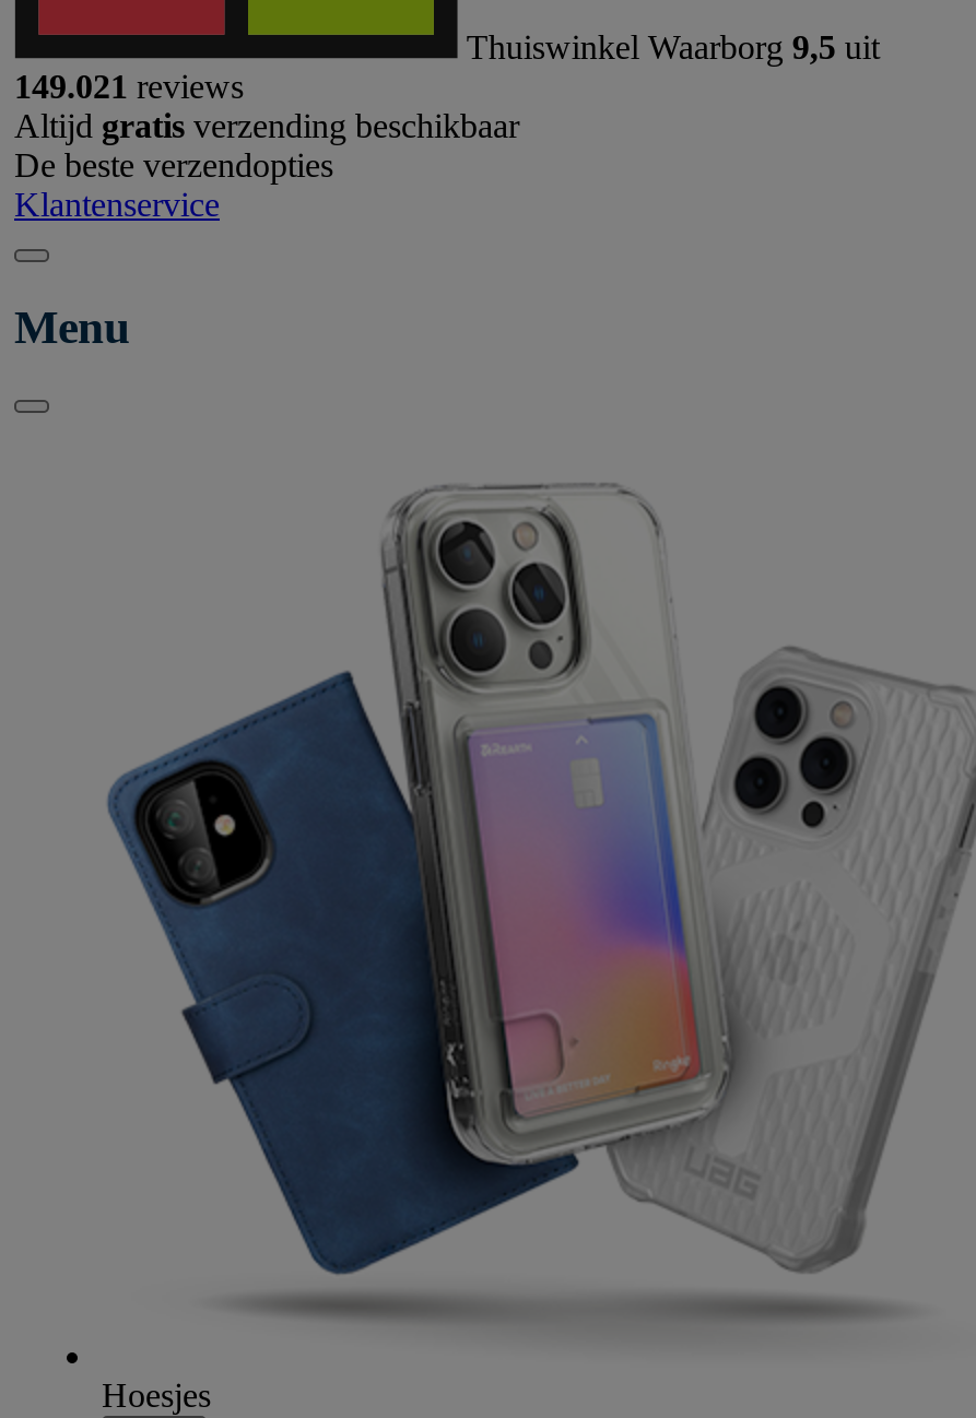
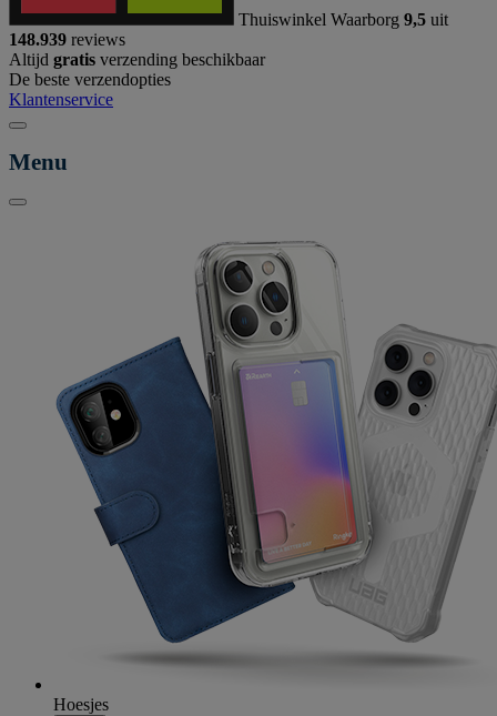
[14,68,244,105] 149.021 reviews -> [9,30,125,49] 148.939 reviews

